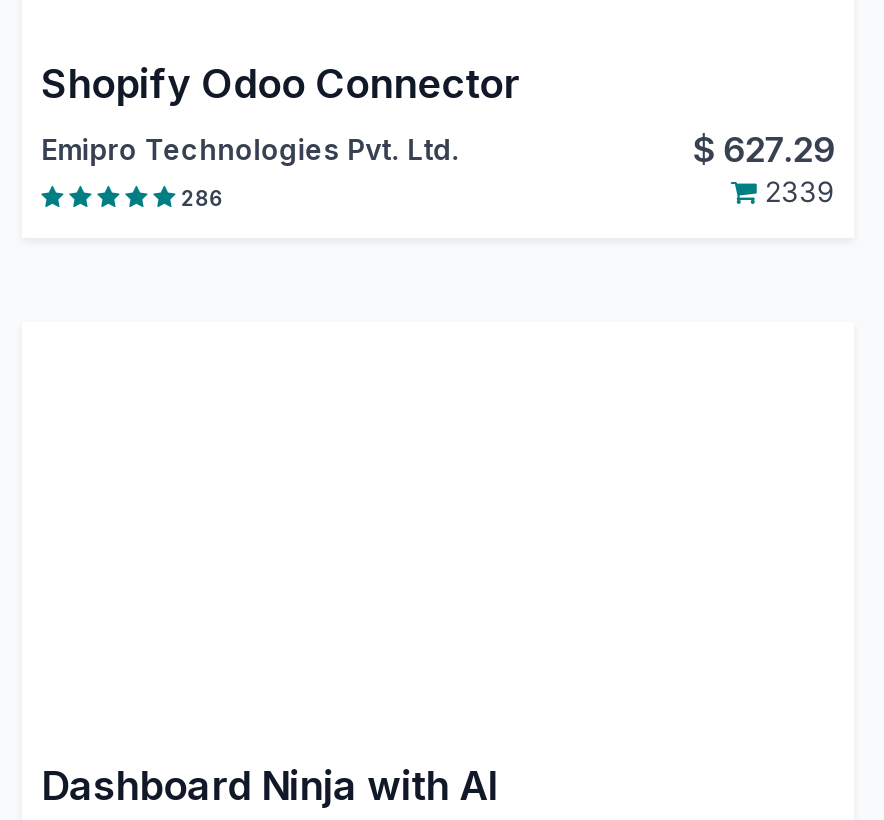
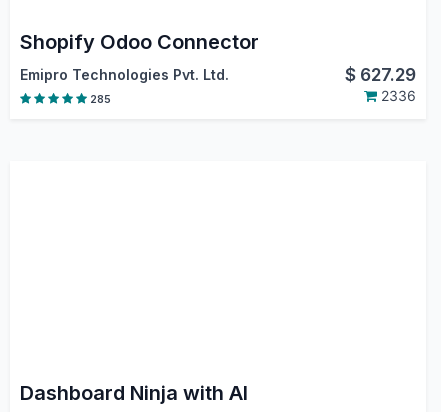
[757,175,835,209] 2339 -> [377,87,416,104] 2336
[181,187,223,213] 286 -> [90,93,111,106] 285

